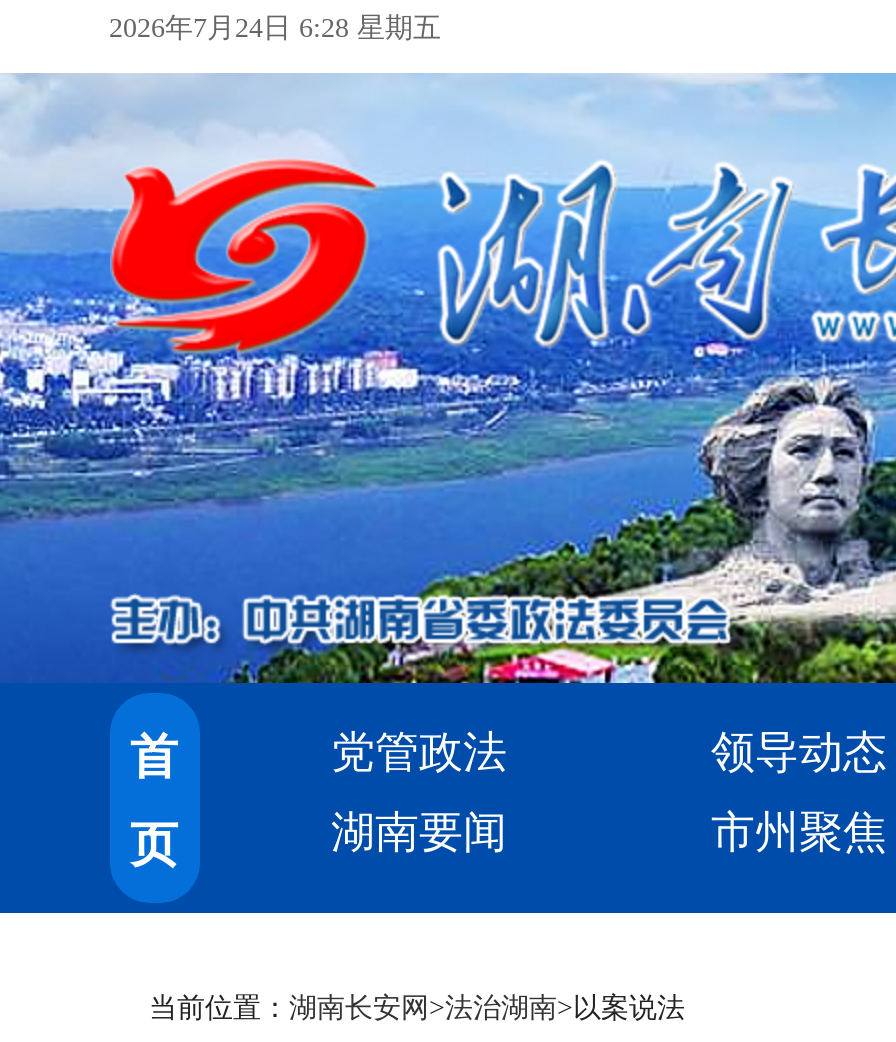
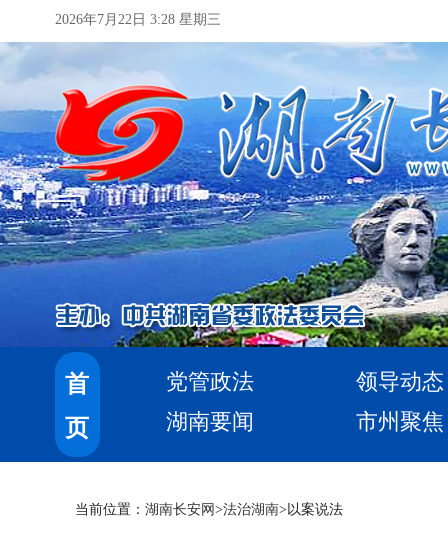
[109,13,441,43] 2026年7月24日 6:28 星期五 -> [54,12,220,27] 2026年7月22日 3:28 星期三

